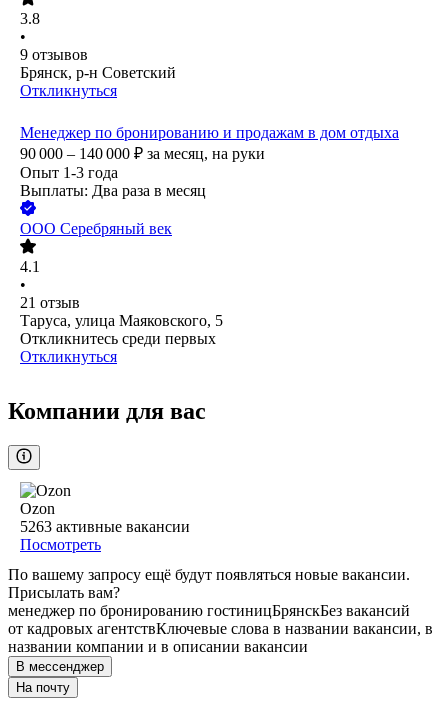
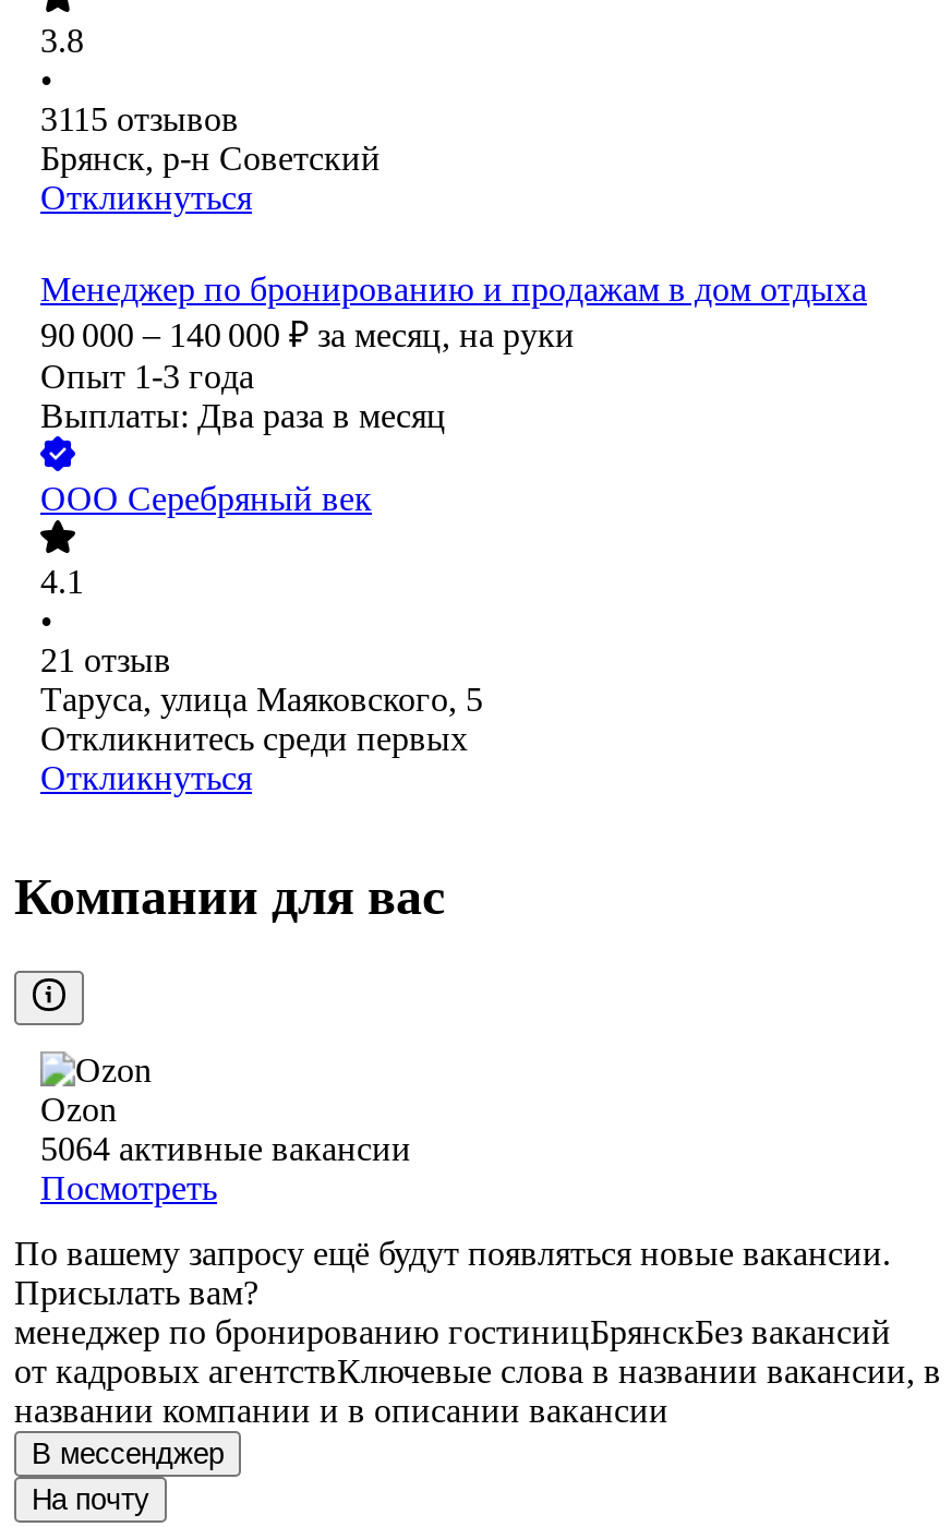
[20,46,88,63] 9 отзывов -> [40,101,239,139] 3115 отзывов
[20,518,190,535] 5263 активные вакансии -> [40,1131,411,1168] 5064 активные вакансии

